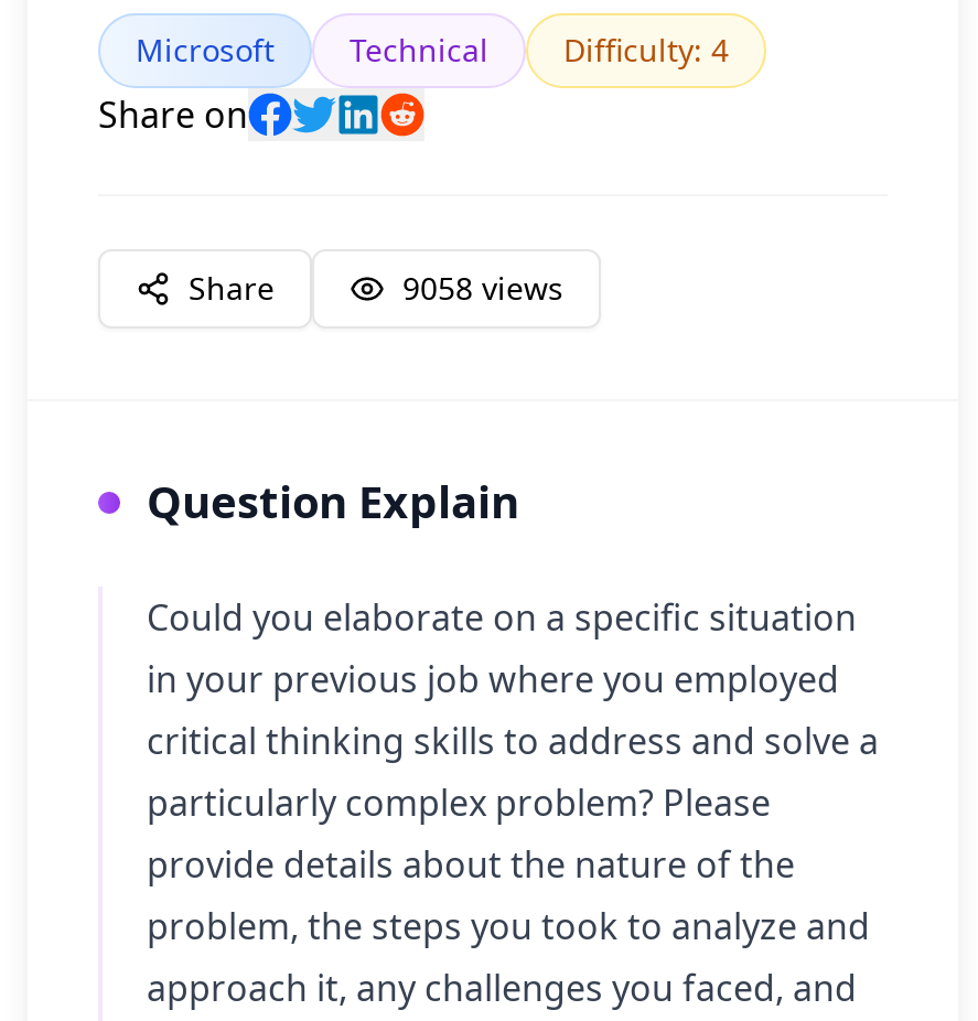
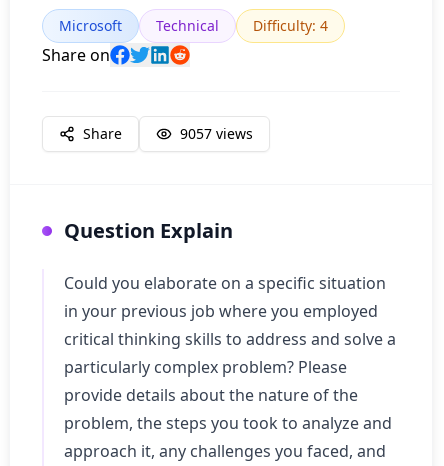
[402,267,563,309] 9058 views -> [180,124,253,143] 9057 views

